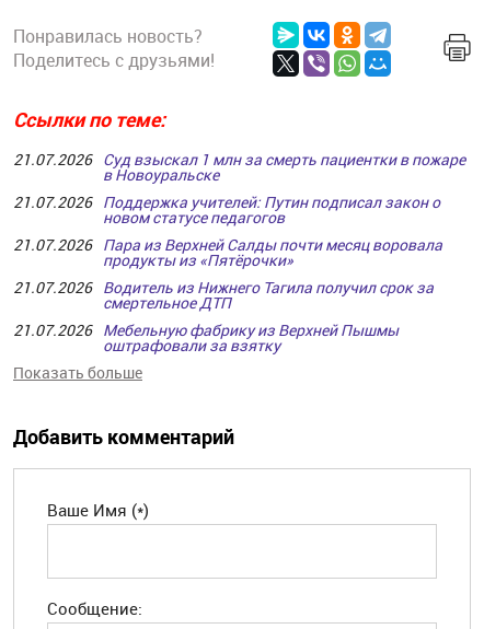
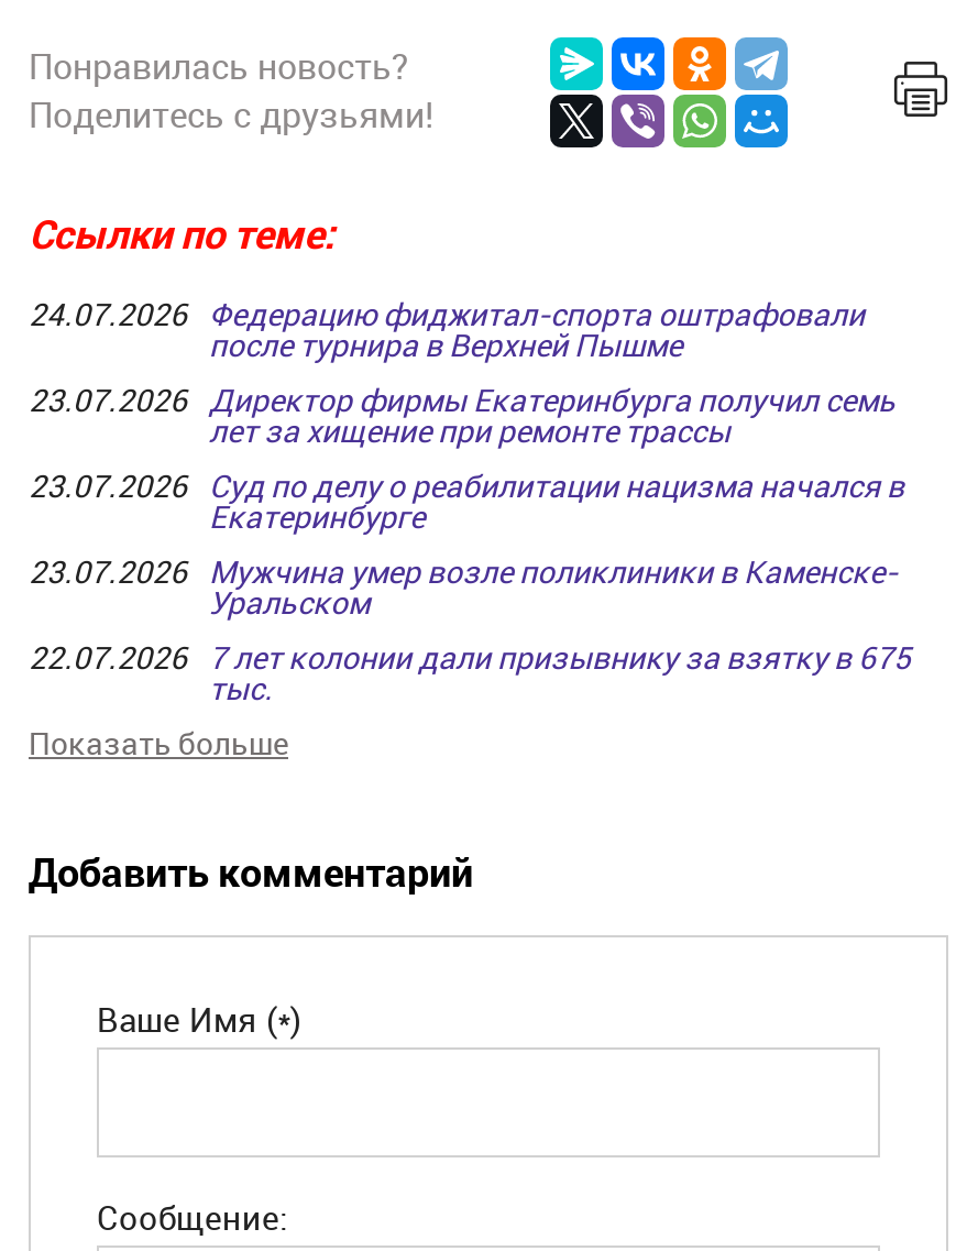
[13,148,465,355] 21.07.2026 Суд взыскал 1 млн за смерть пациентки в пожаре | в Новоуральске | 21.07.2026 Поддержка учителей: Путин подписал закон о | новом статусе педагогов | 21.07.2026 Пара из Верхней Салды почти месяц воровала | продукты из «Пятёрочки» | 21.07.2026 Водитель из Нижнего Тагила получил срок за | смертельное ДТП | 21.07.2026 Мебельную фабрику из Верхней Пышмы | оштрафовали за взятку -> [29,292,911,707] 24.07.2026 Федерацию фиджитал-спорта оштрафовали | после турнира в Верхней Пышме | 23.07.2026 Директор фирмы Екатеринбурга получил семь | лет за хищение при ремонте трассы | 23.07.2026 Суд по делу о реабилитации нацизма начался в | Екатеринбурге | 23.07.2026 Мужчина умер возле поликлиники в Каменске- | Уральском | 22.07.2026 7 лет колонии дали призывнику за взятку в 675 | тыс.

